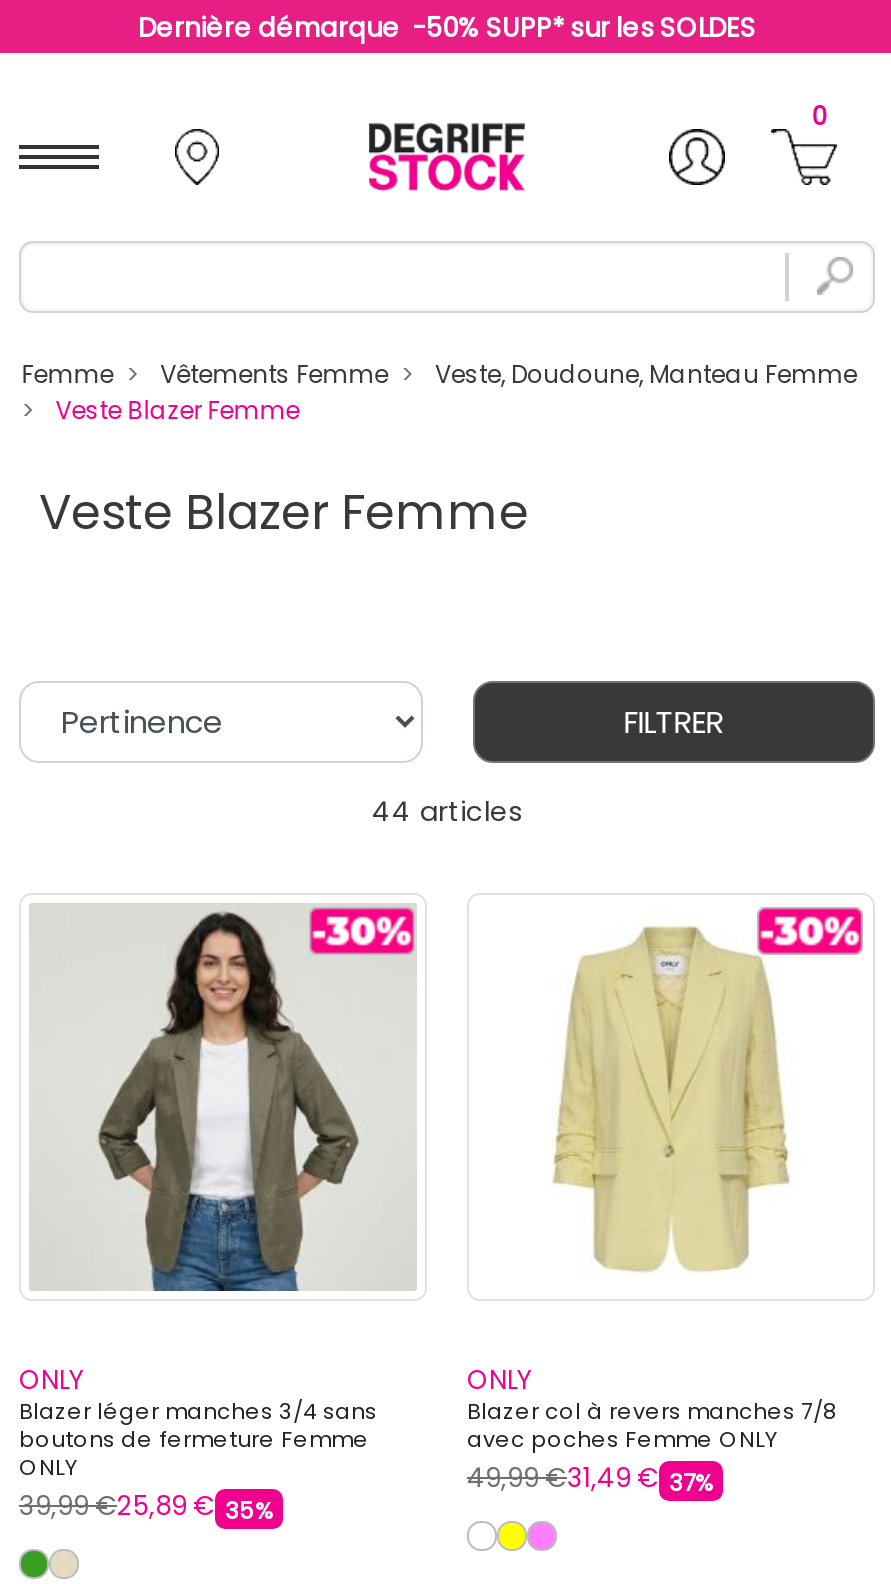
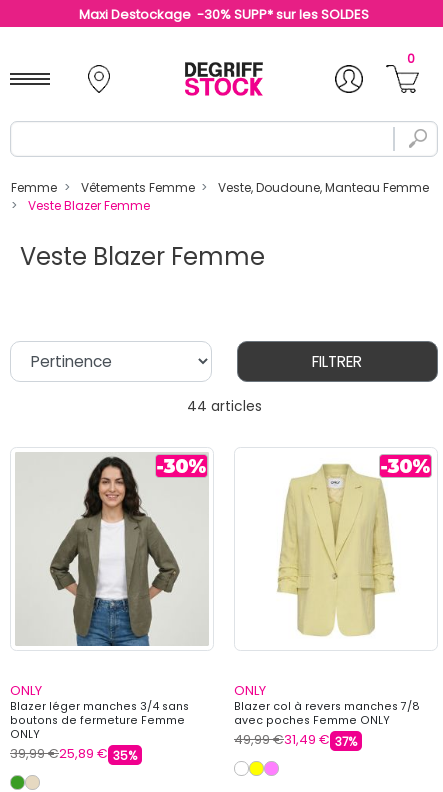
[138,9,756,47] Dernière démarque -50% SUPP* sur les SOLDES -> [79,5,369,24] Maxi Destockage -30% SUPP* sur les SOLDES

